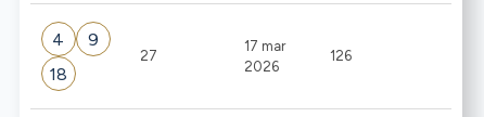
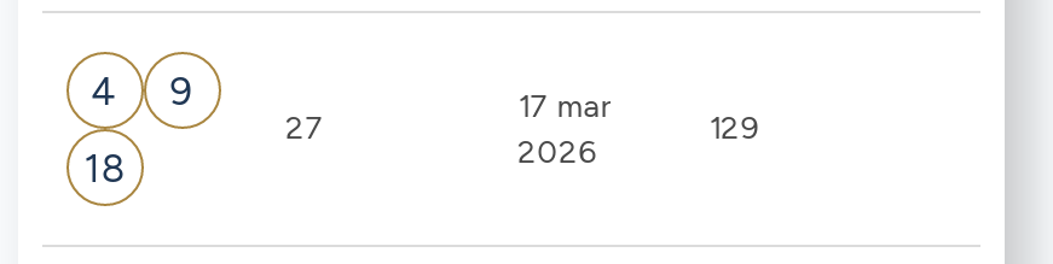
[330,47,351,63] 126 -> [709,108,760,145] 129

